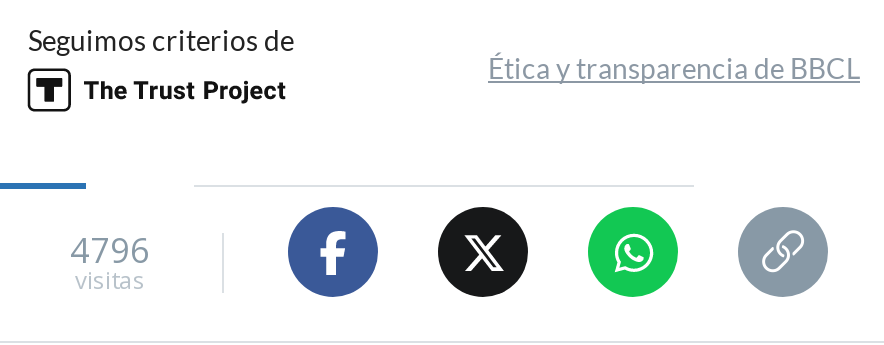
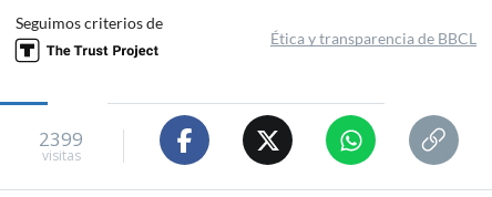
[70,227,150,273] 4796 -> [39,126,83,152] 2399

